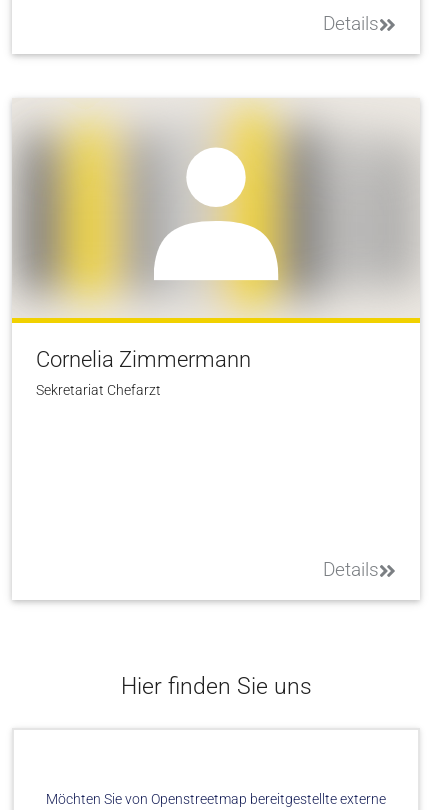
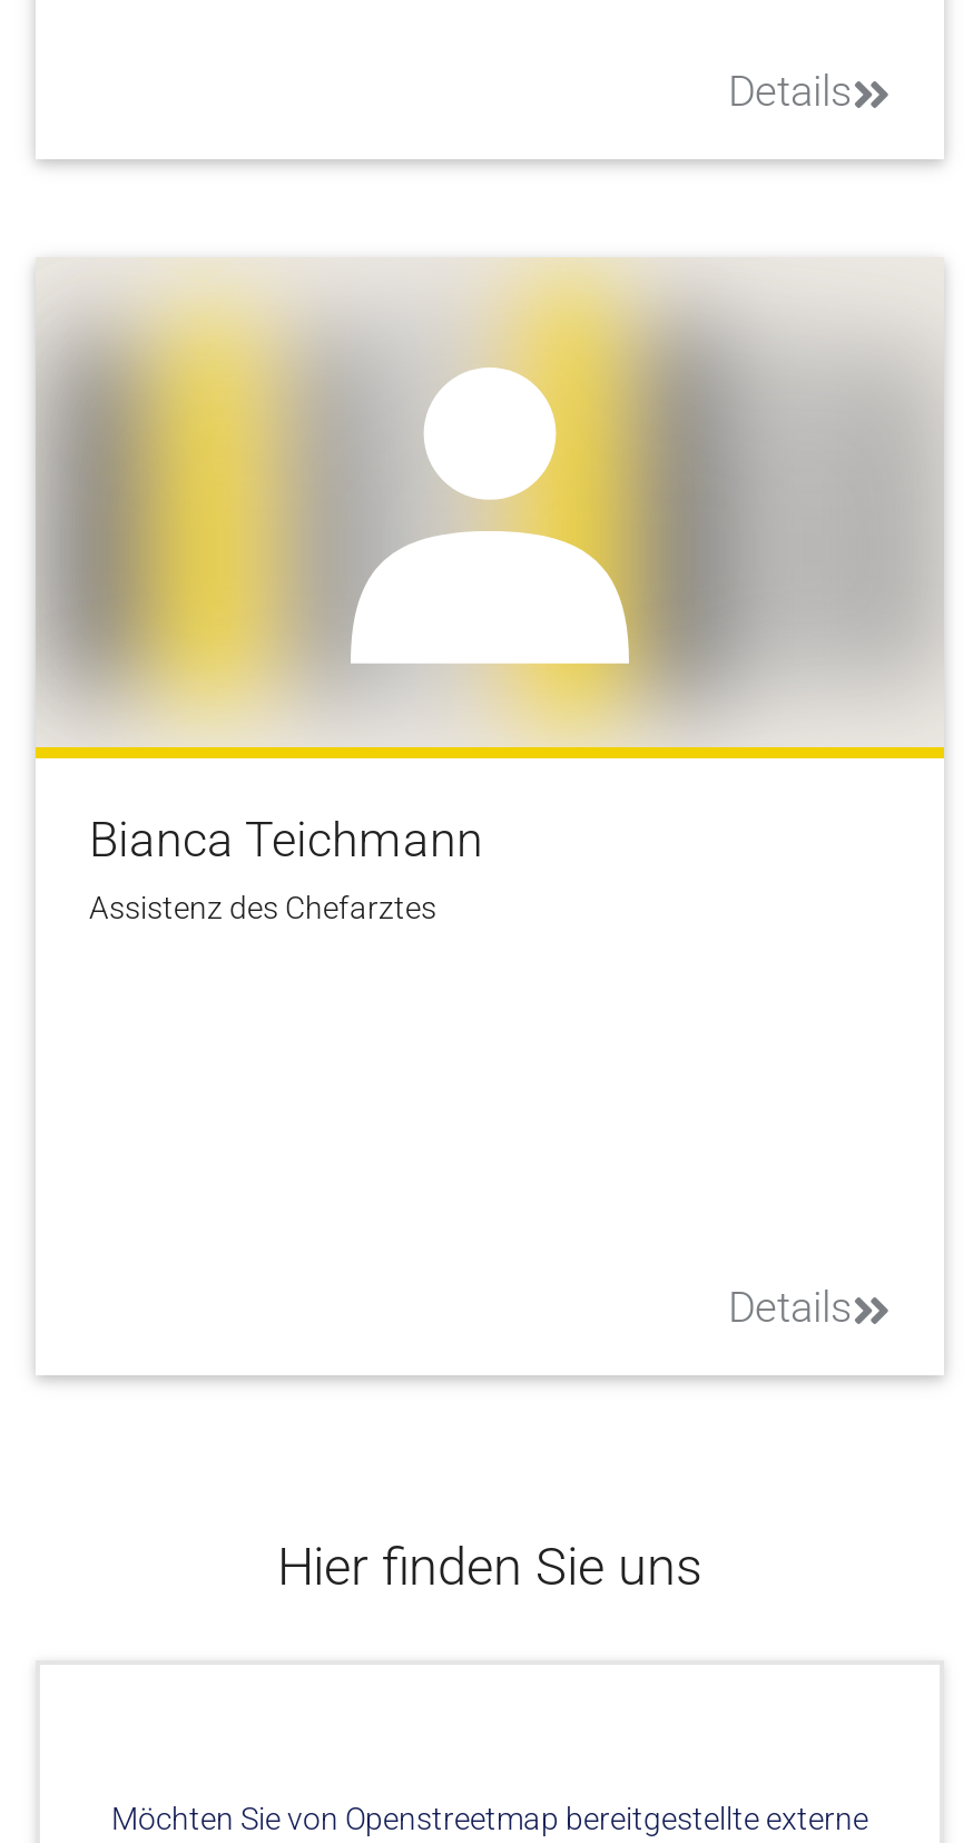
[36,347,251,398] Cornelia Zimmermann | Sekretariat Chefarzt -> [89,812,483,926] Bianca Teichmann | Assistenz des Chefarztes

